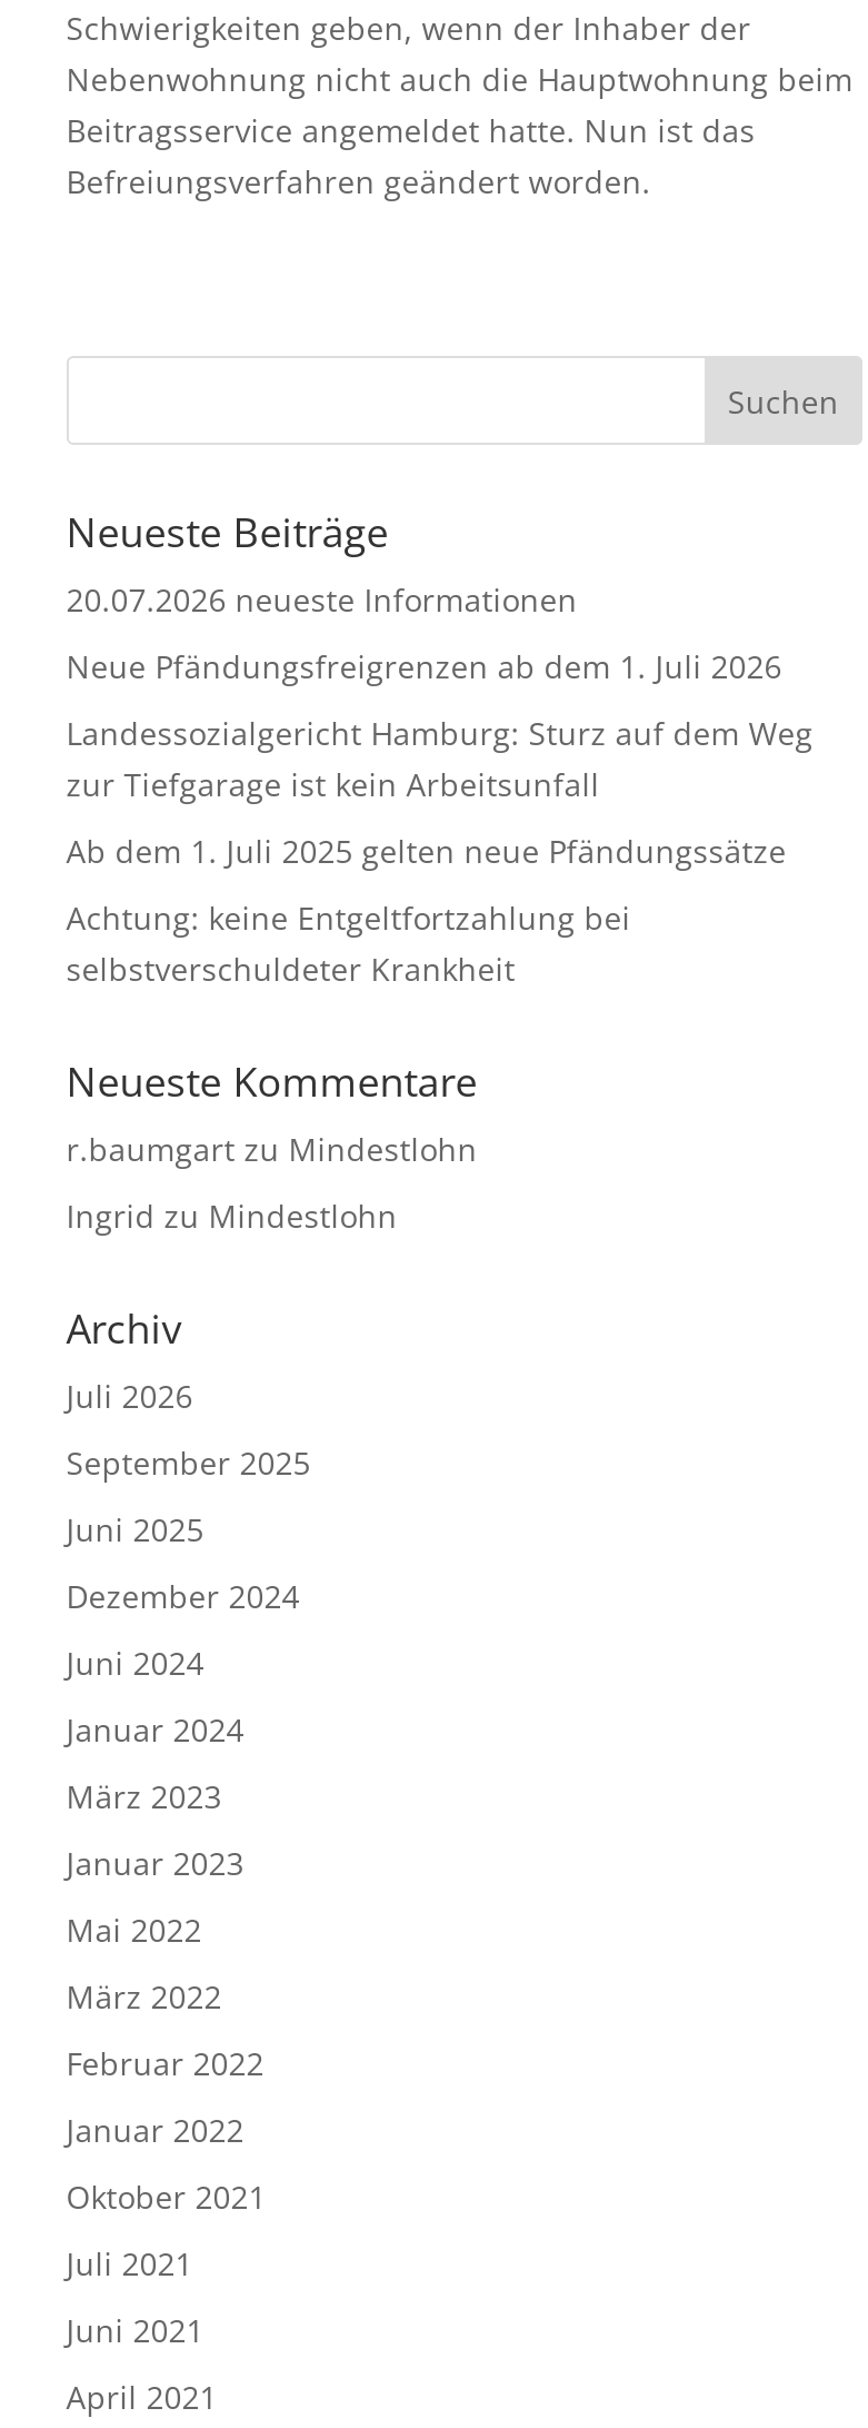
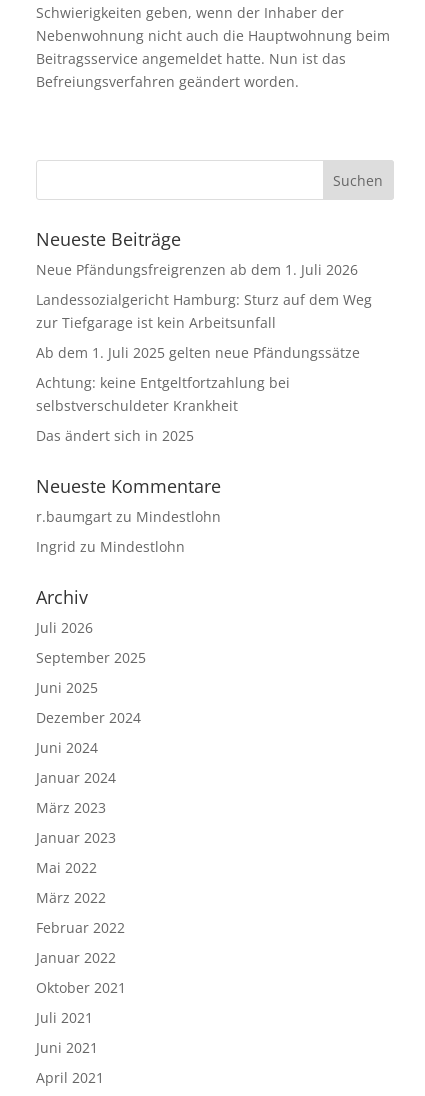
[66,578,577,621] 20.07.2026 neueste Informationen -> none
moved [66,645,813,990] -> [36,260,372,415]: Neue Pfändungsfreigrenzen ab dem 1. Juli 2026 | Landessozialgericht Hamburg: Sturz auf dem Weg | zur Tiefgarage ist kein Arbeitsunfall | Ab dem 1. Juli 2025 gelten neue Pfändungssätze | Achtung: keine Entgeltfortzahlung bei | selbstverschuldeter Krankheit
none -> [36,426,194,445] Das ändert sich in 2025

